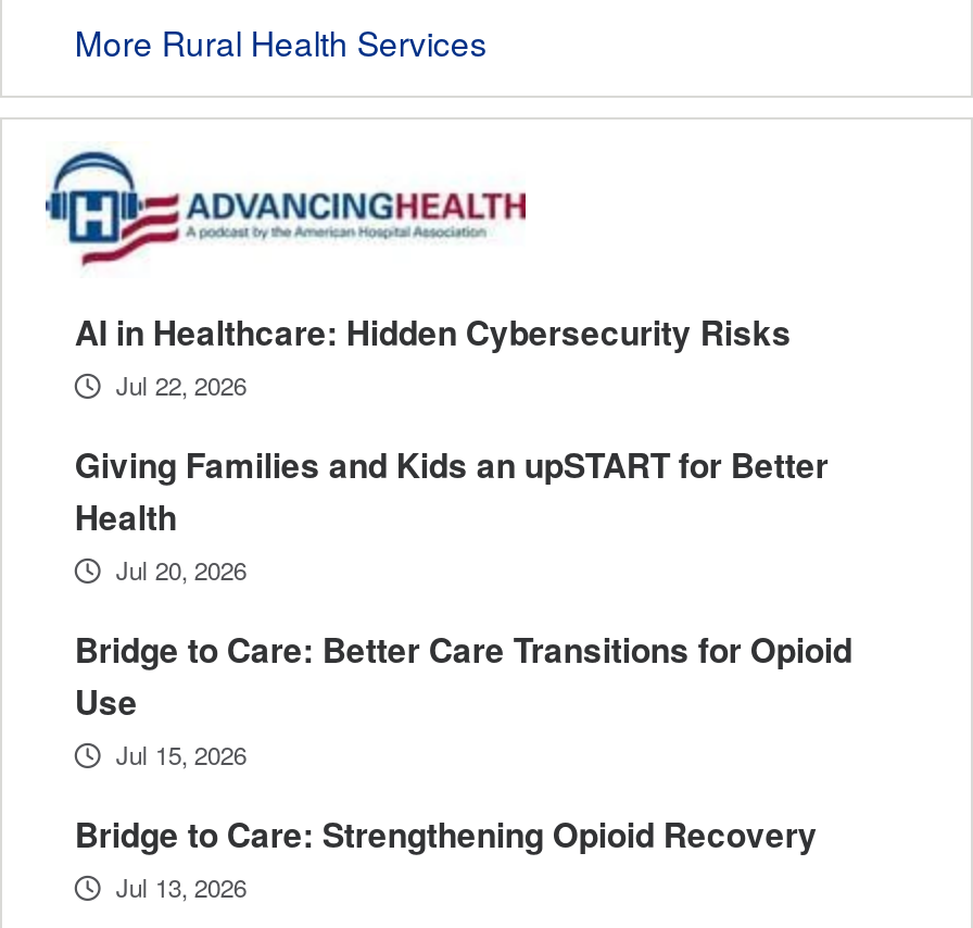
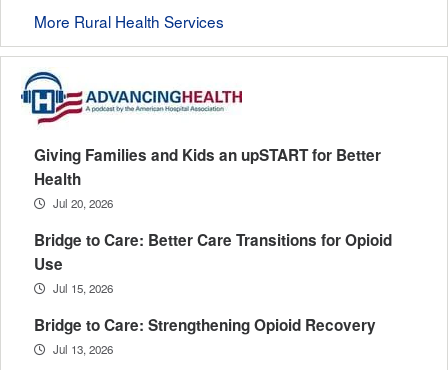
[75,309,791,403] AI in Healthcare: Hidden Cybersecurity Risks | Jul 22, 2026 -> none

